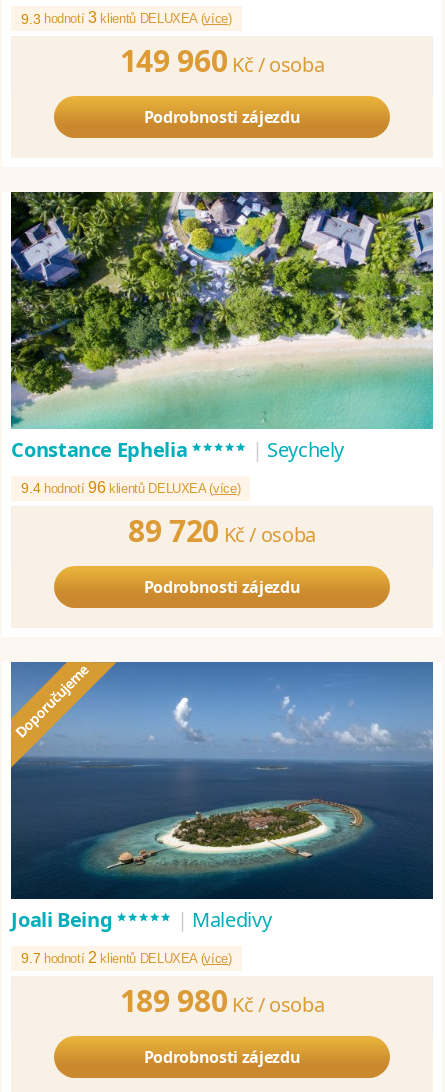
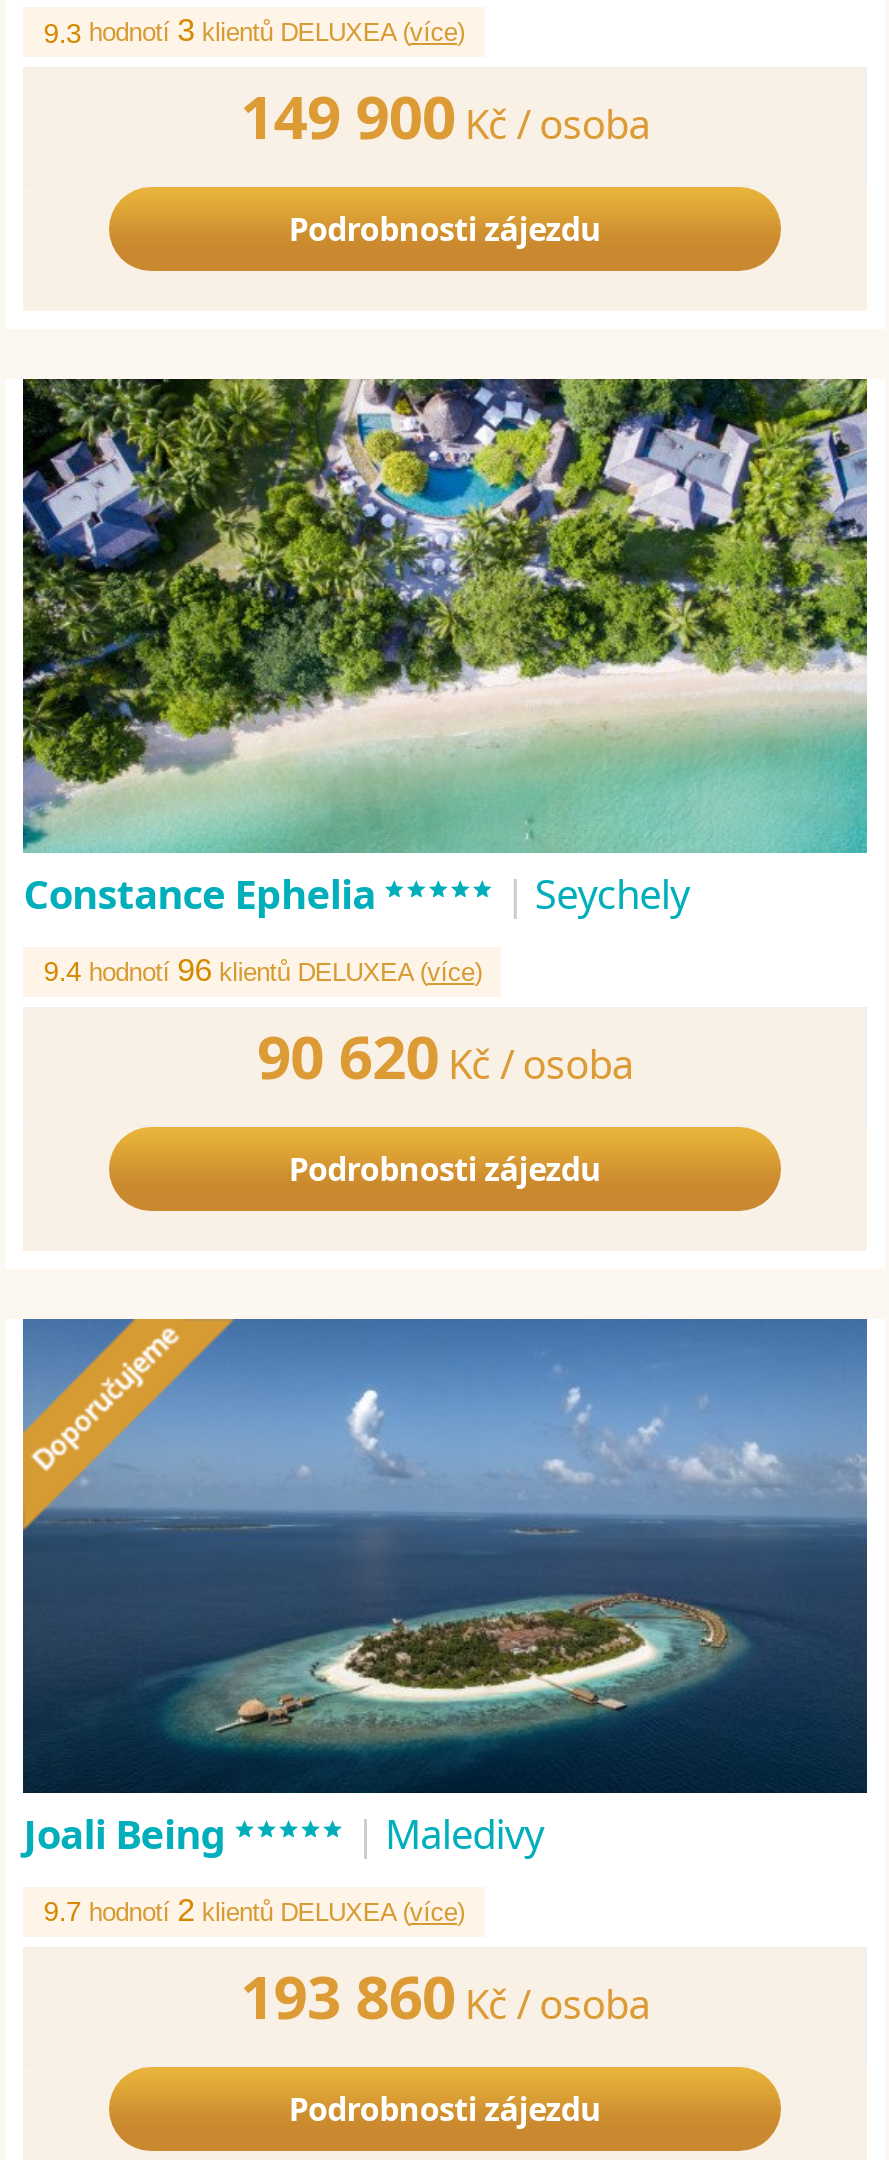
[120,40,324,81] 149 960 Kč /osoba -> [240,76,650,158] 149 900 Kč /osoba
[128,510,316,551] 89 720 Kč /osoba -> [257,1015,633,1097] 90 620 Kč /osoba
[120,980,324,1021] 189 980 Kč /osoba -> [240,1954,650,2036] 193 860 Kč /osoba

